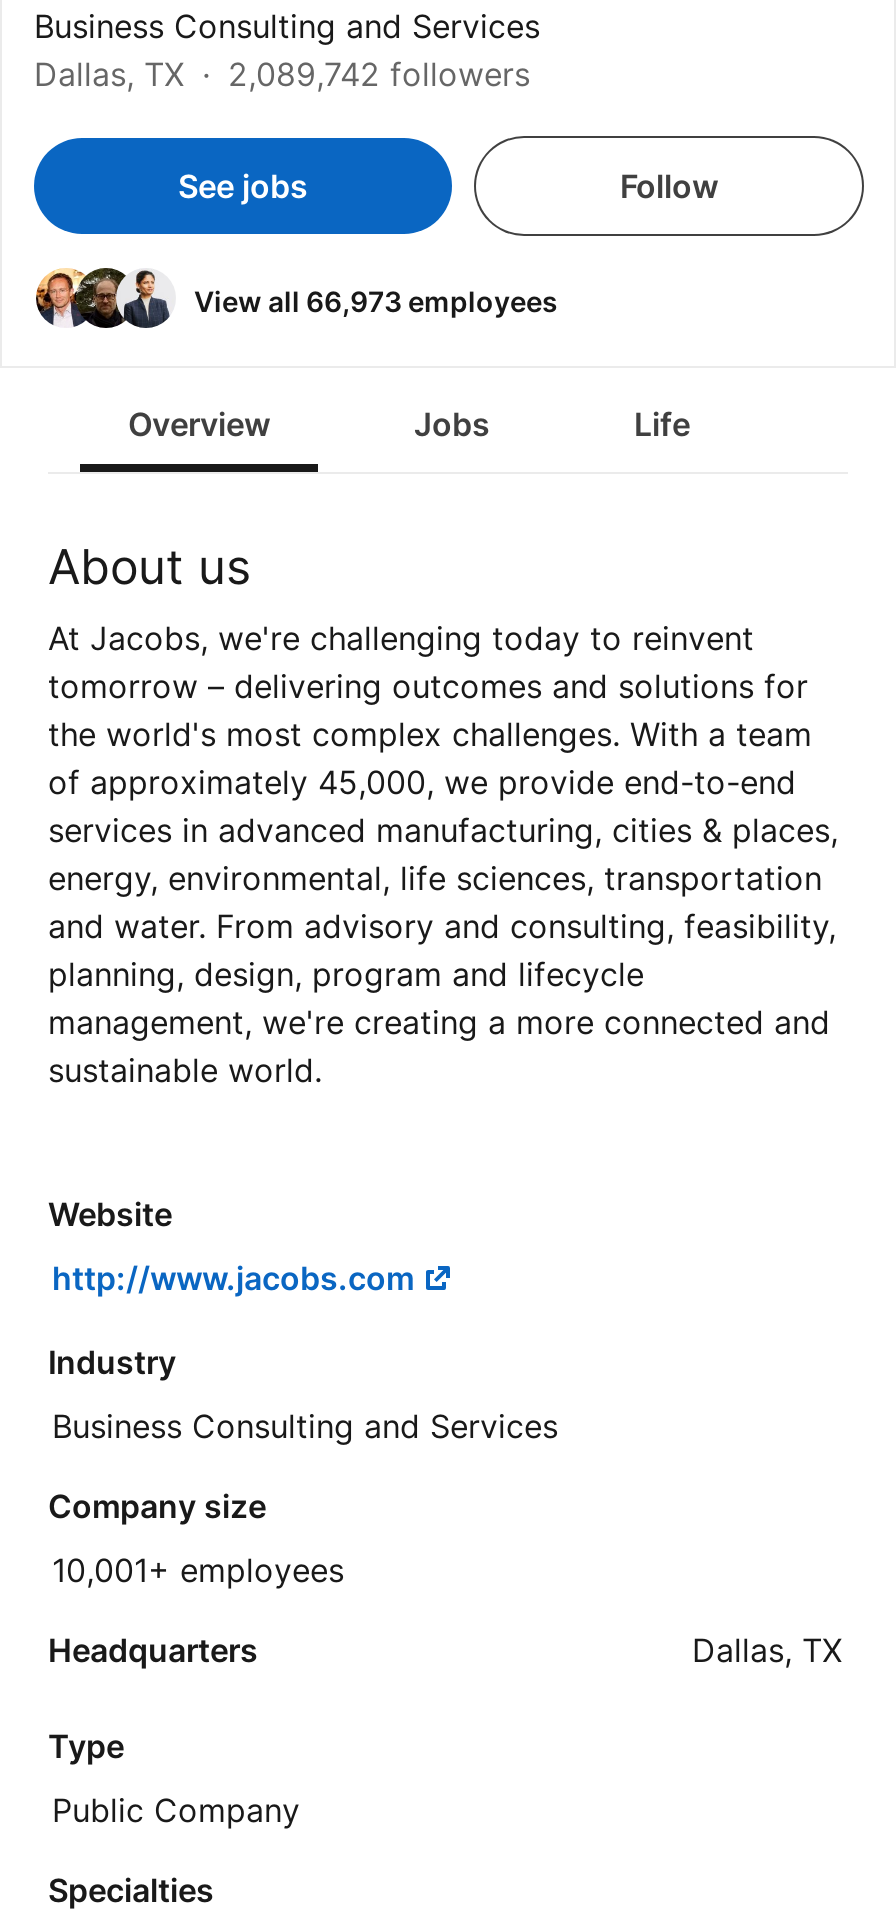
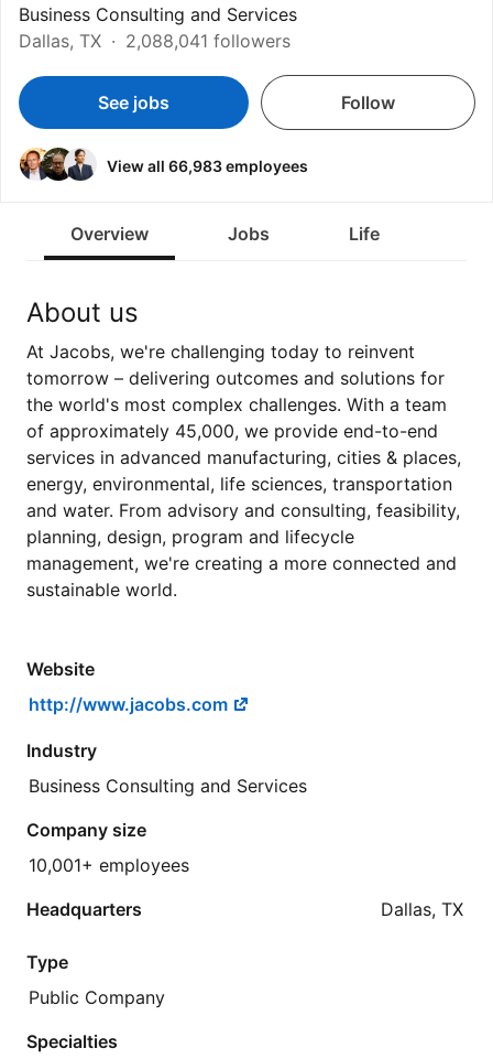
[34,54,530,94] Dallas, TX 2,089,742 followers -> [19,30,291,52] Dallas, TX 2,088,041 followers
[194,283,558,317] View all 66,973 employees -> [107,156,308,175] View all 66,983 employees

